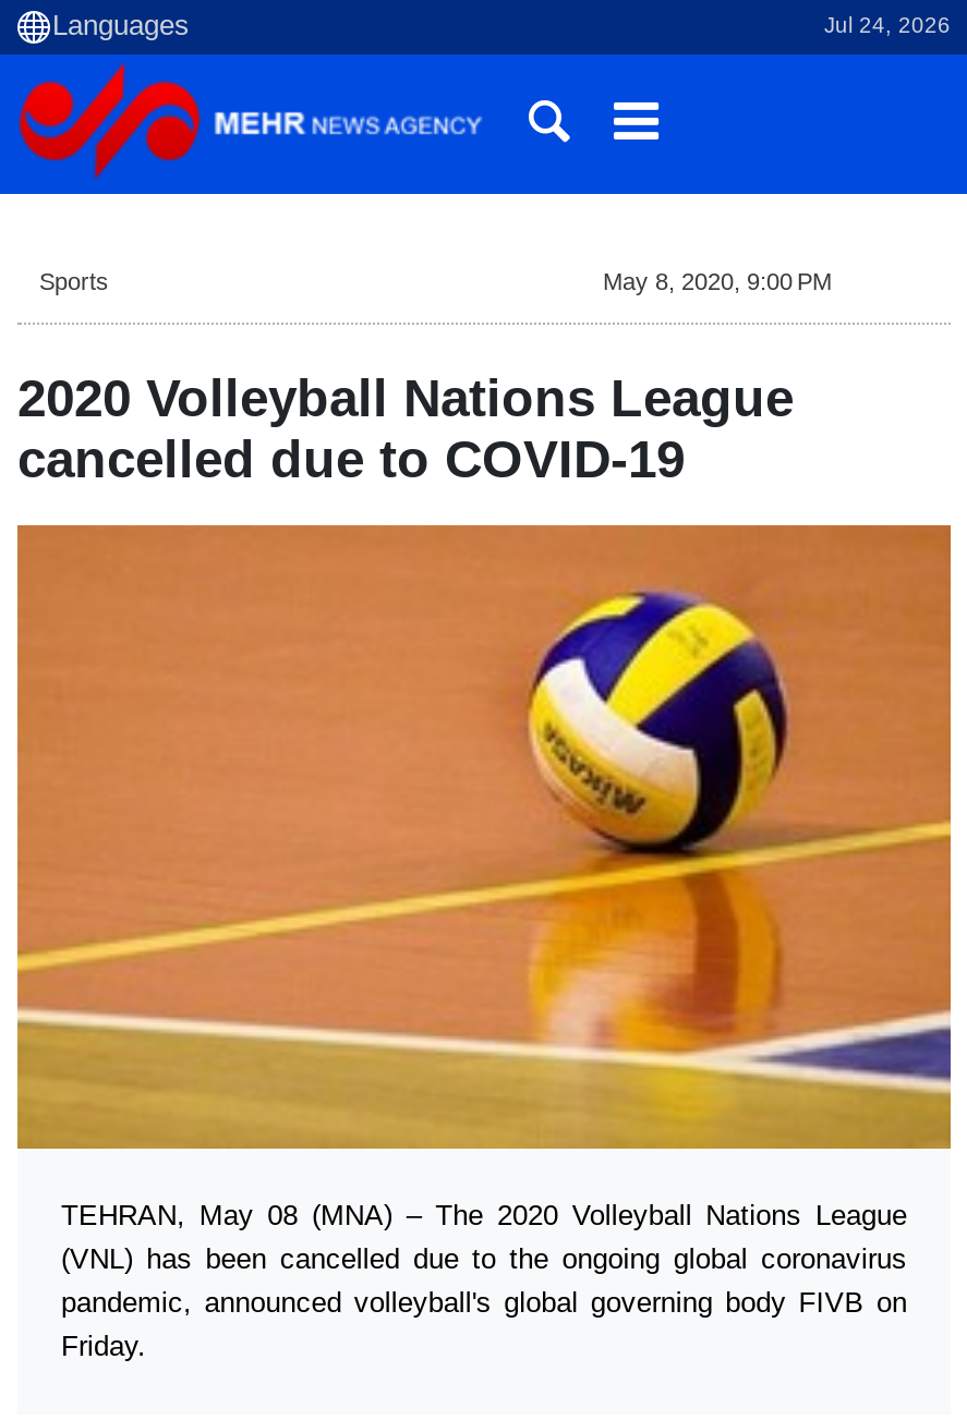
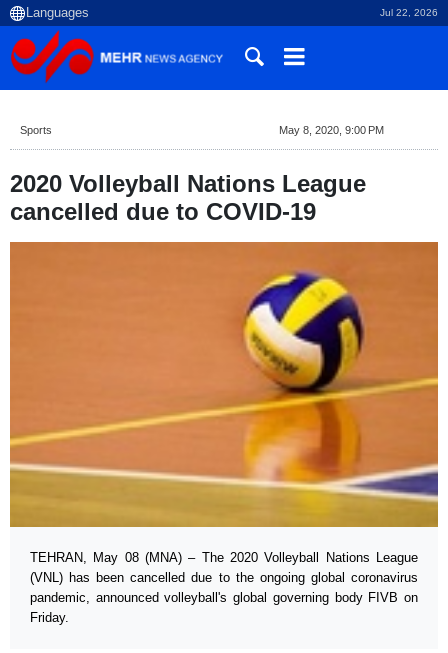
[824,13,951,37] Jul 24, 2026 -> [380,7,438,18] Jul 22, 2026

